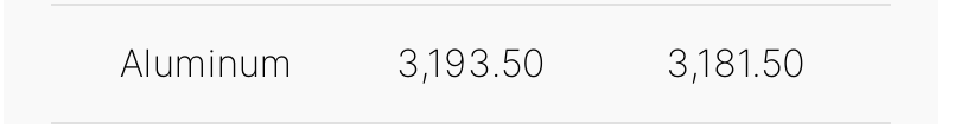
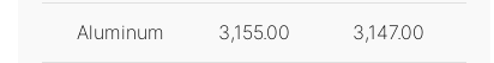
[396,38,546,86] 3,193.50 -> [218,20,290,44] 3,155.00
[666,38,806,86] 3,181.50 -> [352,20,424,44] 3,147.00

